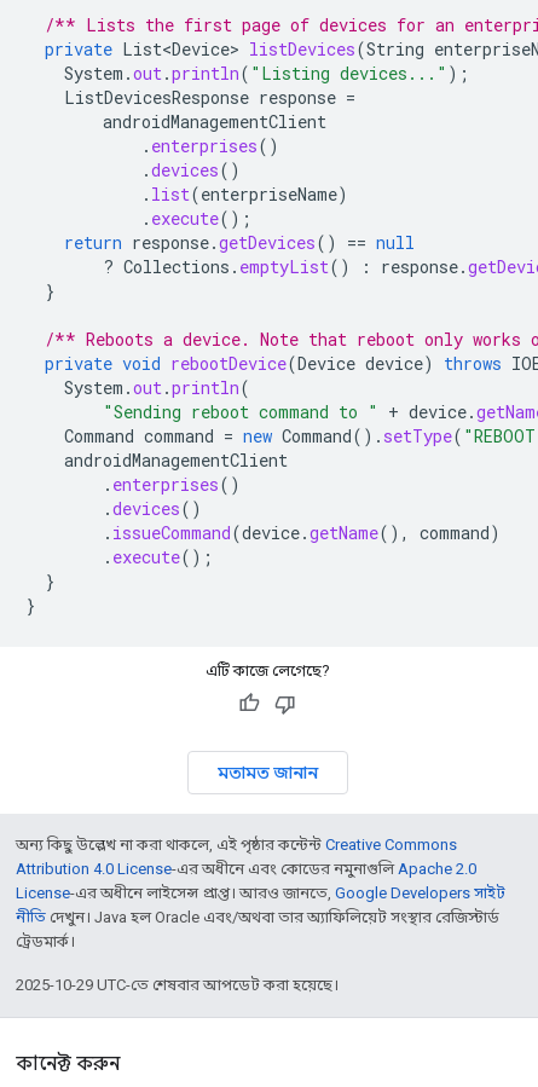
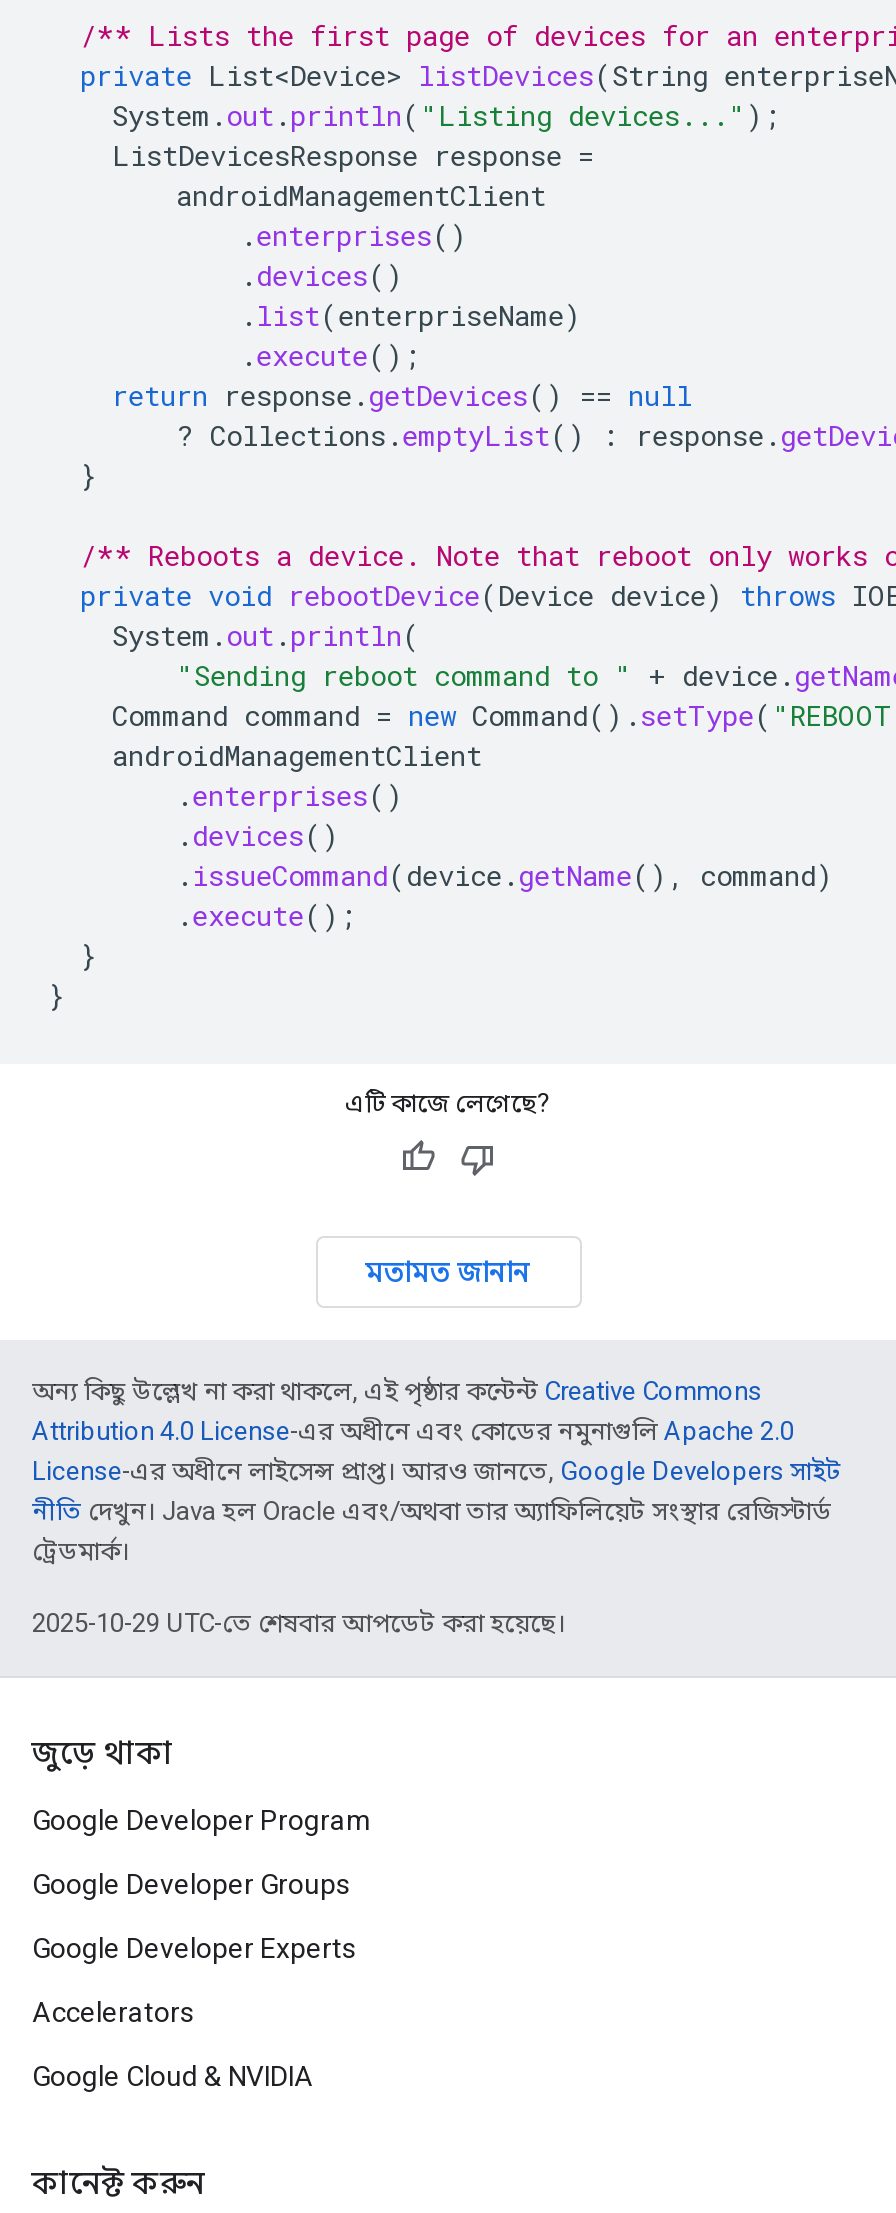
none -> [32,1734,372,2092] জুড়ে থাকা | Google Developer Program | Google Developer Groups | Google Developer Experts | Accelerators | Google Cloud & NVIDIA

